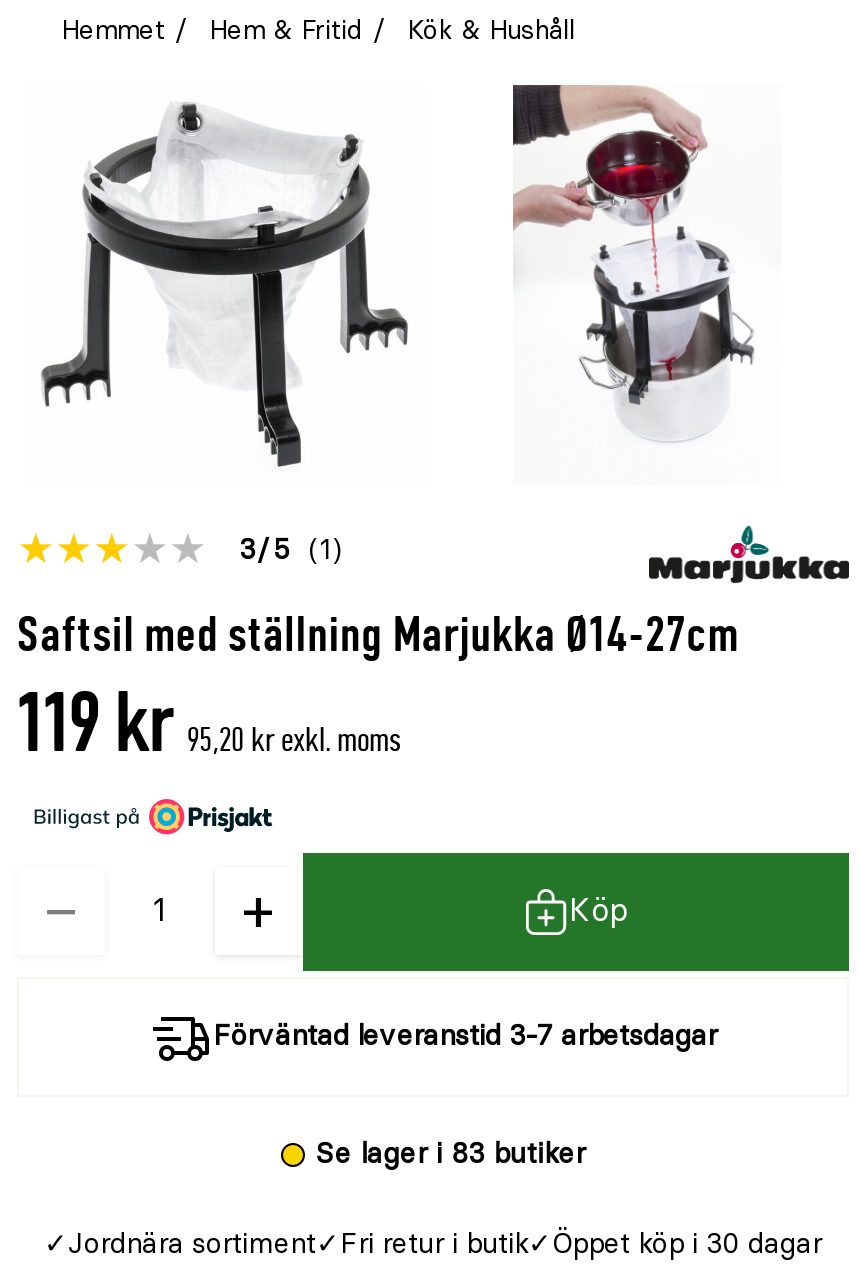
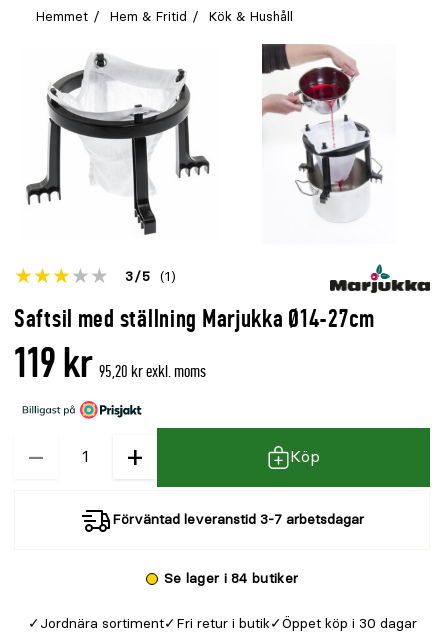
[316,1137,586,1171] Se lager i 83 butiker -> [164,570,298,587] Se lager i 84 butiker

